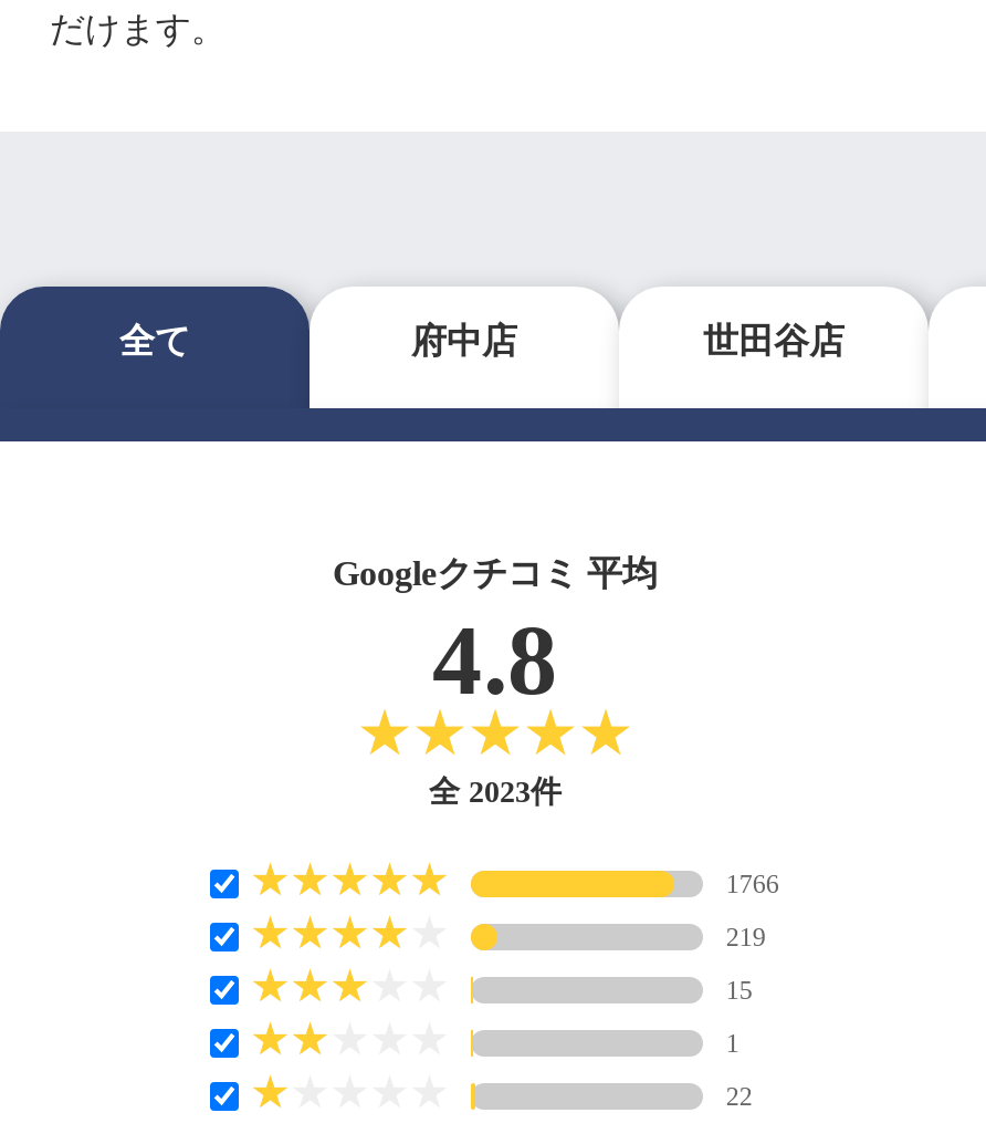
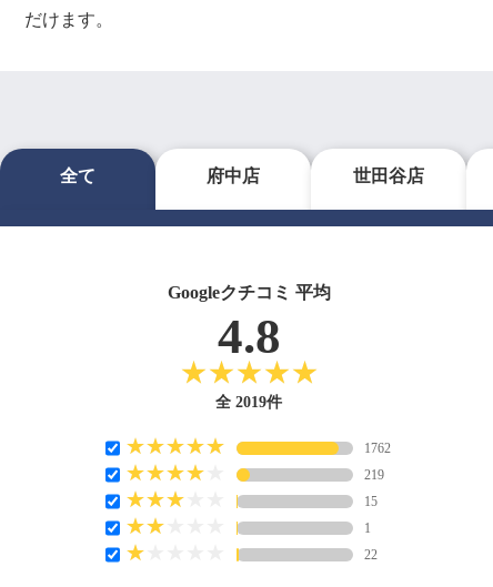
[429,776,562,809] 全 2023件 -> [215,394,282,411] 全 2019件
[726,867,779,898] 1766 -> [365,440,391,456] 1762

